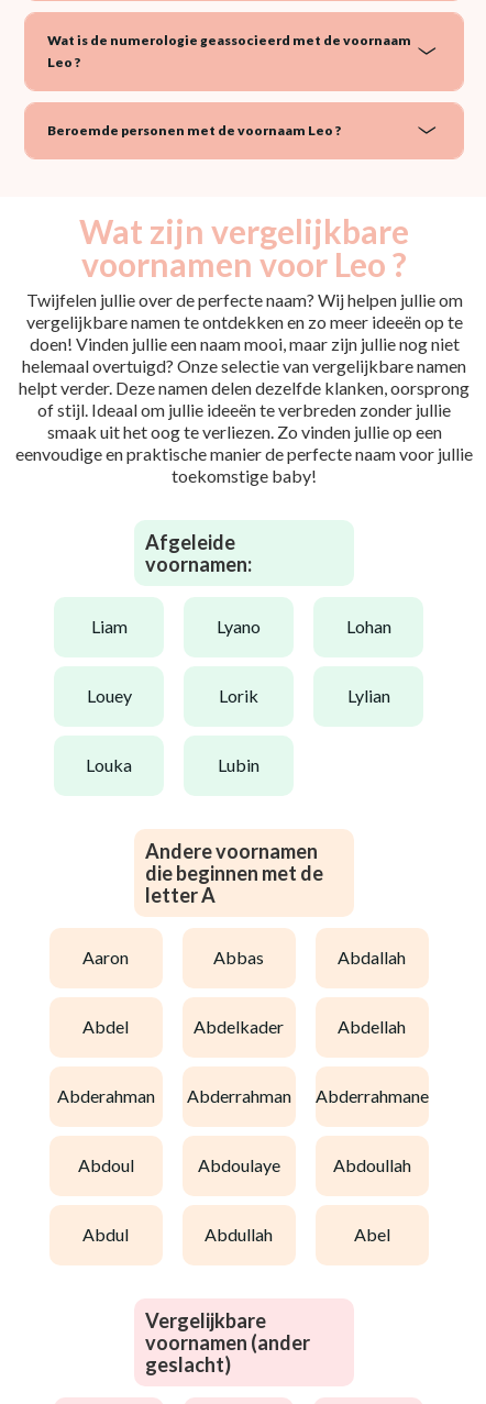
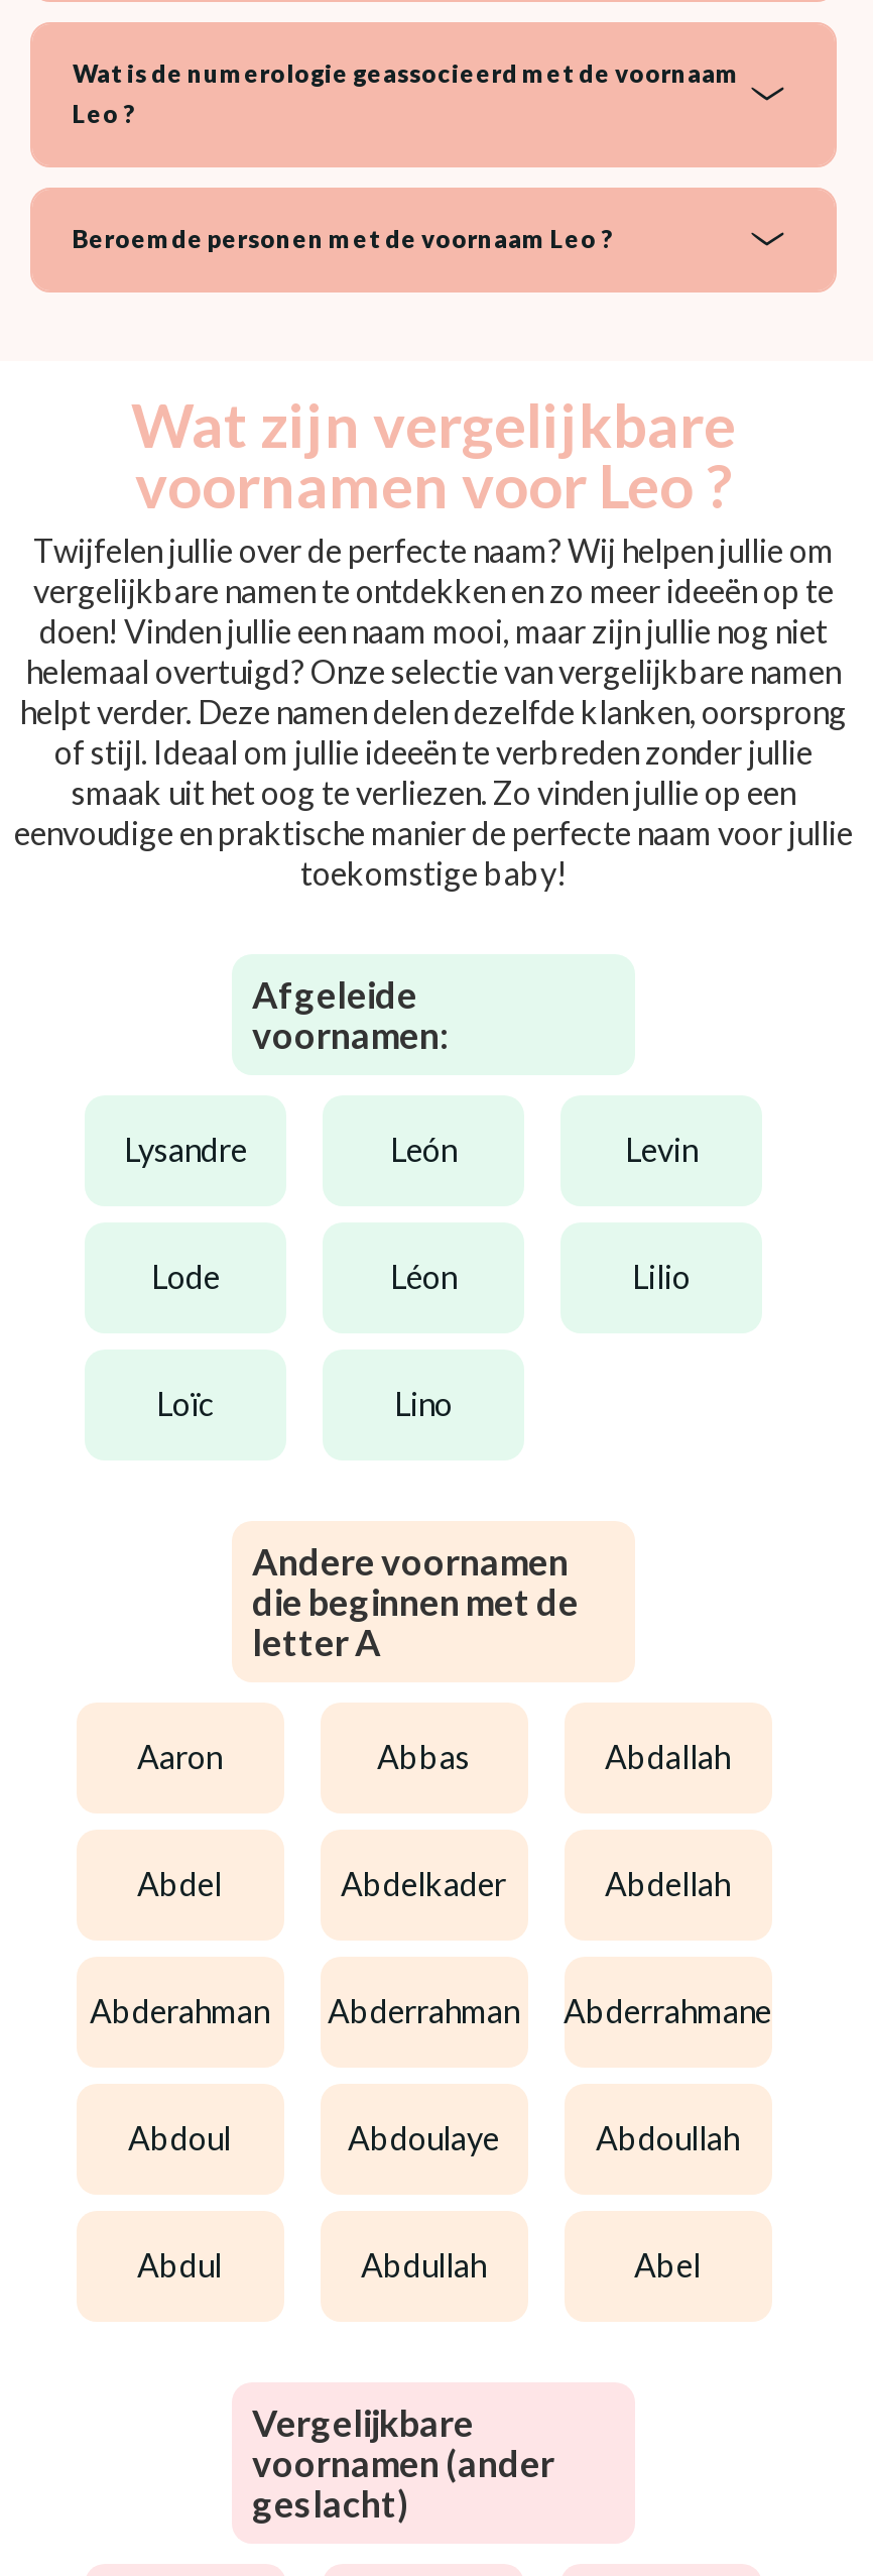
[100,616,391,637] liam | lyano | lohan -> [138,1130,698,1168] lysandre | león | levin
[95,685,390,706] louey | lorik | lylian -> [167,1257,691,1295] lode | léon | lilio
[95,754,259,775] louka | lubin -> [172,1384,453,1422] loïc | lino

